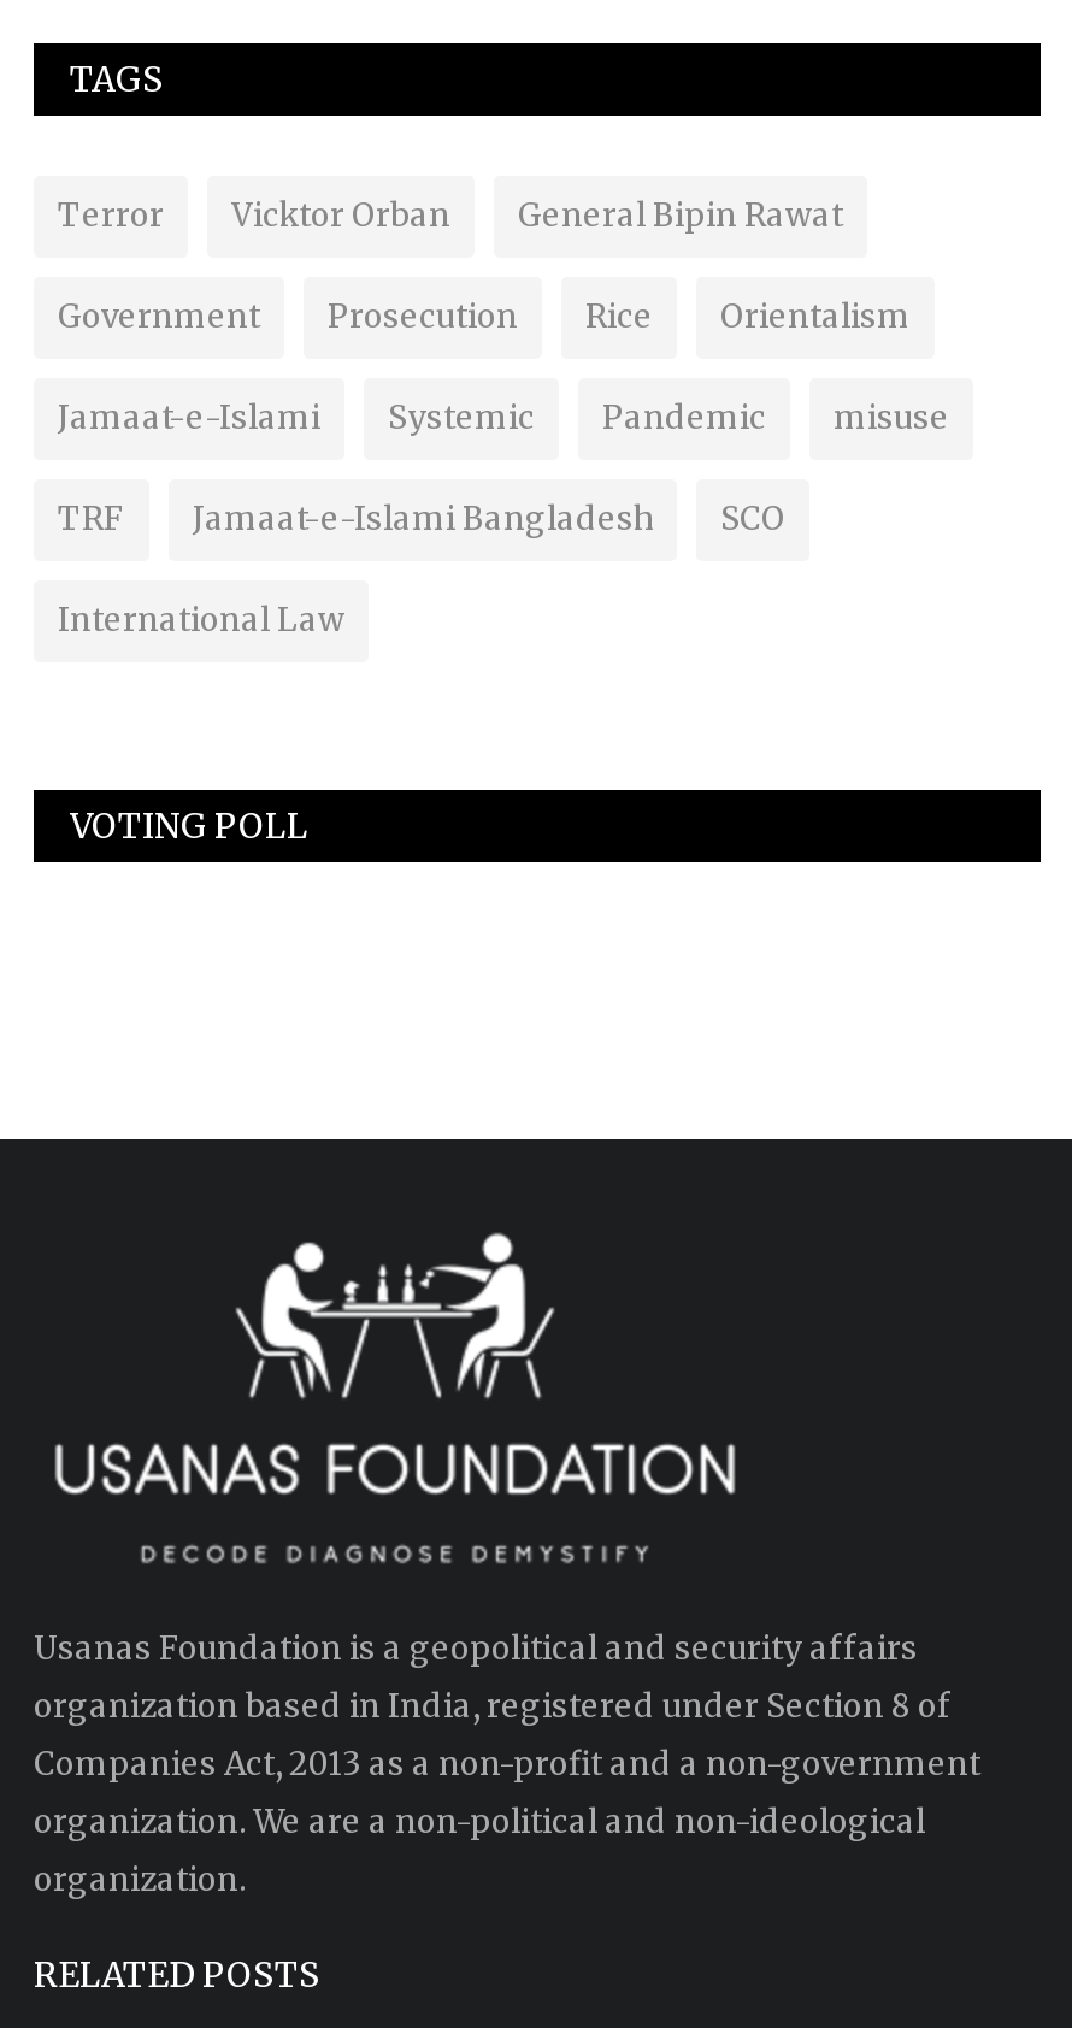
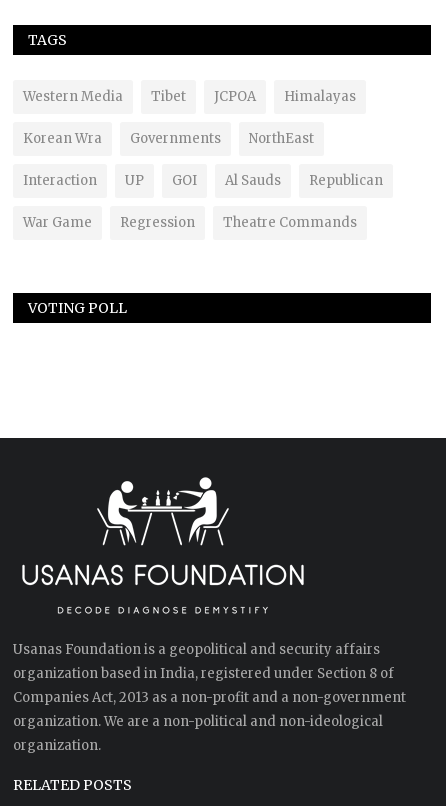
[58,195,949,640] Terror | Vicktor Orban | General Bipin Rawat | Government | Prosecution | Rice | Orientalism | Jamaat-e-Islami | Systemic | Pandemic | misuse | TRF | Jamaat-e-Islami Bangladesh | SCO | International Law -> [23,88,383,231] Western Media | Tibet | JCPOA | Himalayas | Korean Wra | Governments | NorthEast | Interaction | UP | GOI | Al Sauds | Republican | War Game | Regression | Theatre Commands

